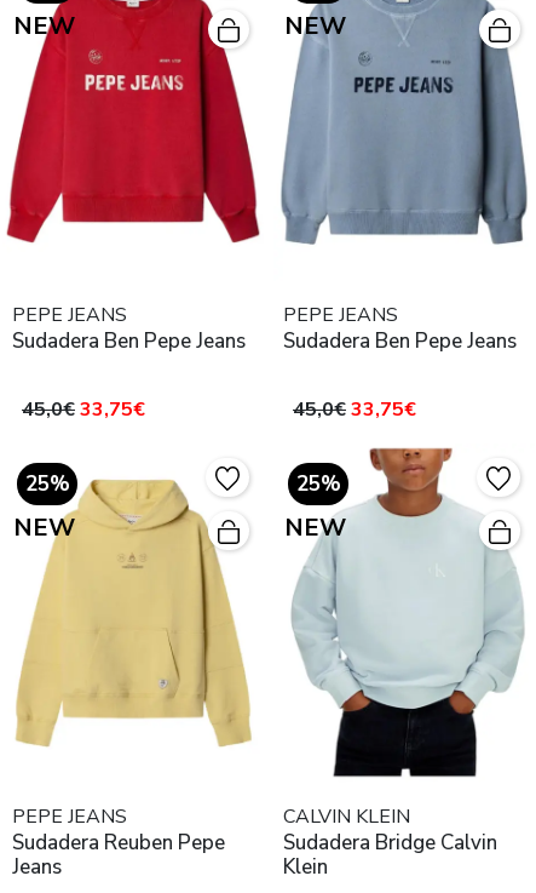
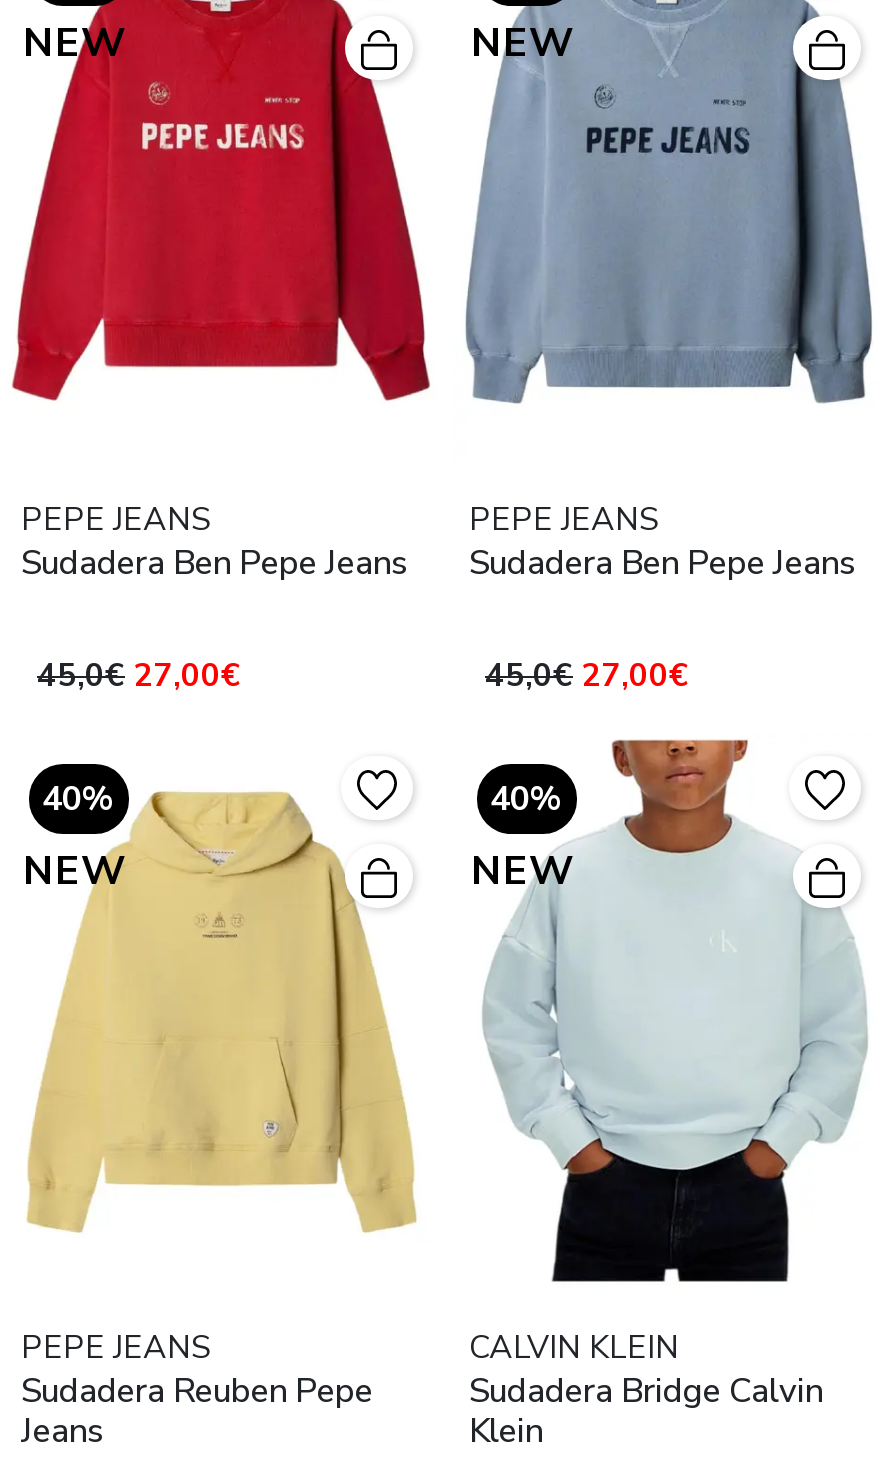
[22,396,145,423] 45,0€ 33,75€ -> [37,654,241,698] 45,0€ 27,00€
[293,396,416,423] 45,0€ 33,75€ -> [485,654,689,698] 45,0€ 27,00€
[25,470,70,498] 25% -> [42,776,116,822] 40%
[296,470,341,498] 25% -> [490,776,564,822] 40%

